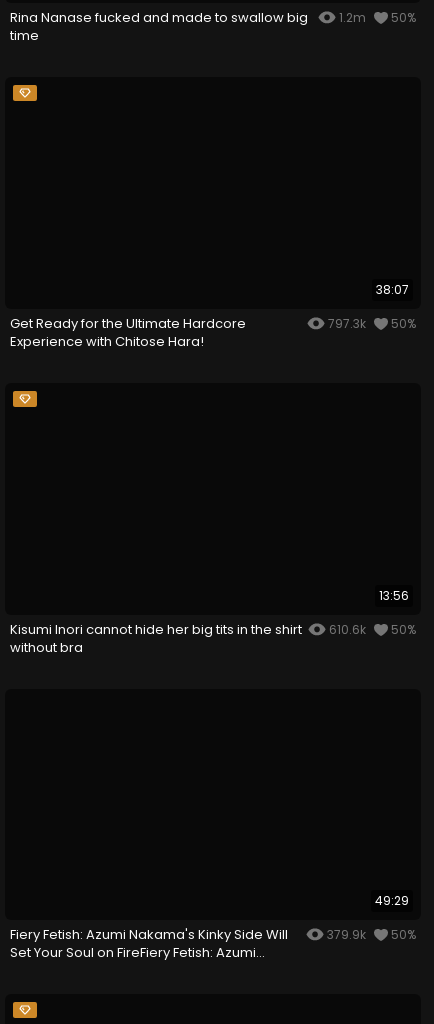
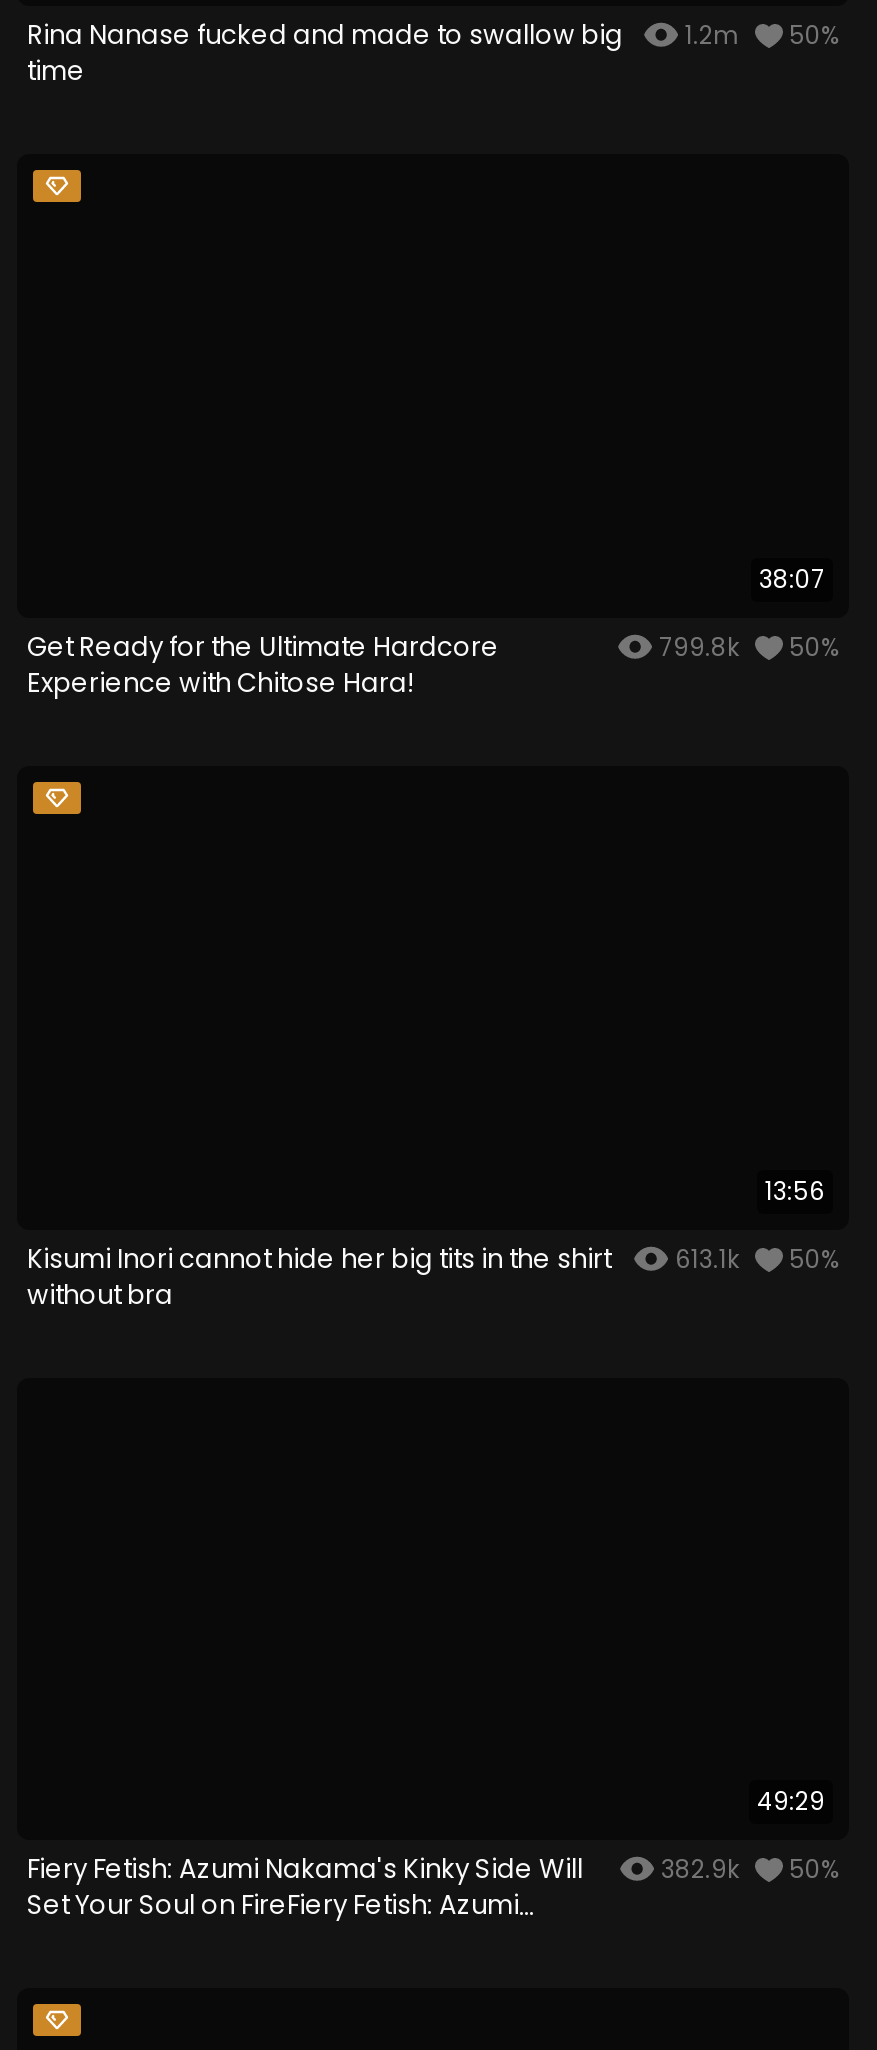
[325,315,416,332] 797.3k 50% -> [653,629,839,663] 799.8k 50%
[10,619,416,638] Kisumi Inori cannot hide her big tits in the shirt 610.6k 50% -> [27,1239,839,1277] Kisumi Inori cannot hide her big tits in the shirt 613.1k 50%
[324,926,416,943] 379.9k 50% -> [655,1853,839,1887] 382.9k 50%

